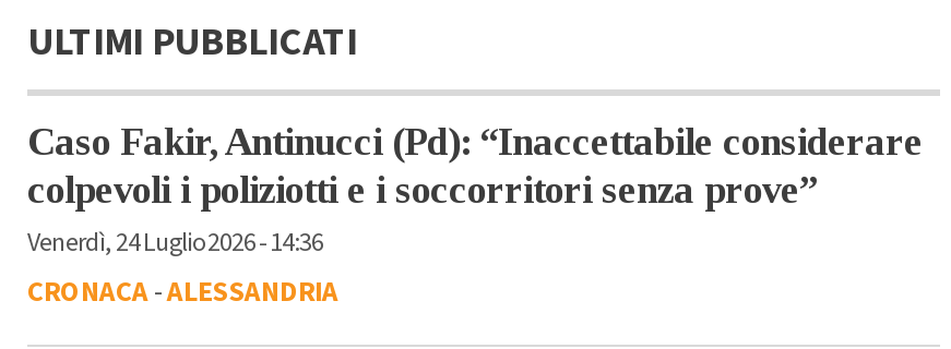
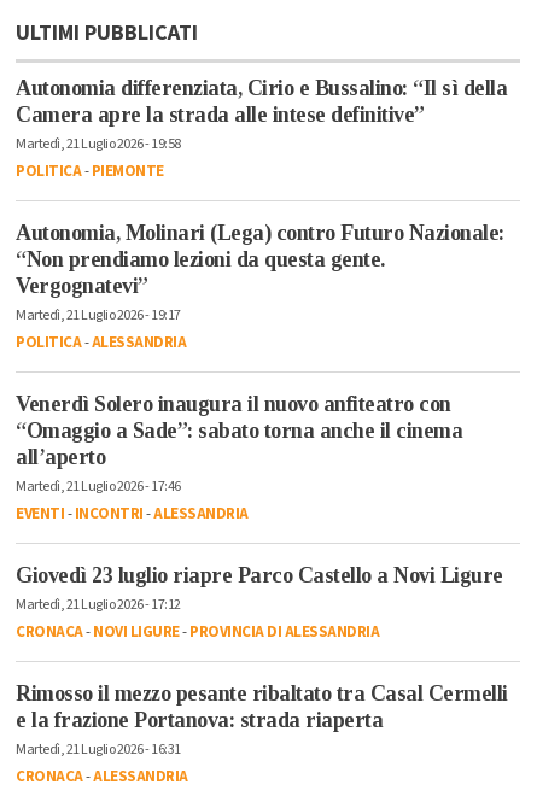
[27,120,923,262] Caso Fakir, Antinucci (Pd): “Inaccettabile considerare | colpevoli i poliziotti e i soccorritori senza prove” | Venerdì, 24 Luglio 2026 - 14:36 -> [16,76,507,759] Autonomia differenziata, Cirio e Bussalino: “Il sì della | Camera apre la strada alle intese definitive” | Martedì, 21 Luglio 2026 - 19:58 | POLITICA-PIEMONTE | Autonomia, Molinari (Lega) contro Futuro Nazionale: | “Non prendiamo lezioni da questa gente. | Vergognatevi” | Martedì, 21 Luglio 2026 - 19:17 | POLITICA-ALESSANDRIA | Venerdì Solero inaugura il nuovo anfiteatro con | “Omaggio a Sade”: sabato torna anche il cinema | all’aperto | Martedì, 21 Luglio 2026 - 17:46 | EVENTI-INCONTRI-ALESSANDRIA | Giovedì 23 luglio riapre Parco Castello a Novi Ligure | Martedì, 21 Luglio 2026 - 17:12 | CRONACA-NOVI LIGURE-PROVINCIA DI ALESSANDRIA | Rimosso il mezzo pesante ribaltato tra Casal Cermelli | e la frazione Portanova: strada riaperta | Martedì, 21 Luglio 2026 - 16:31

